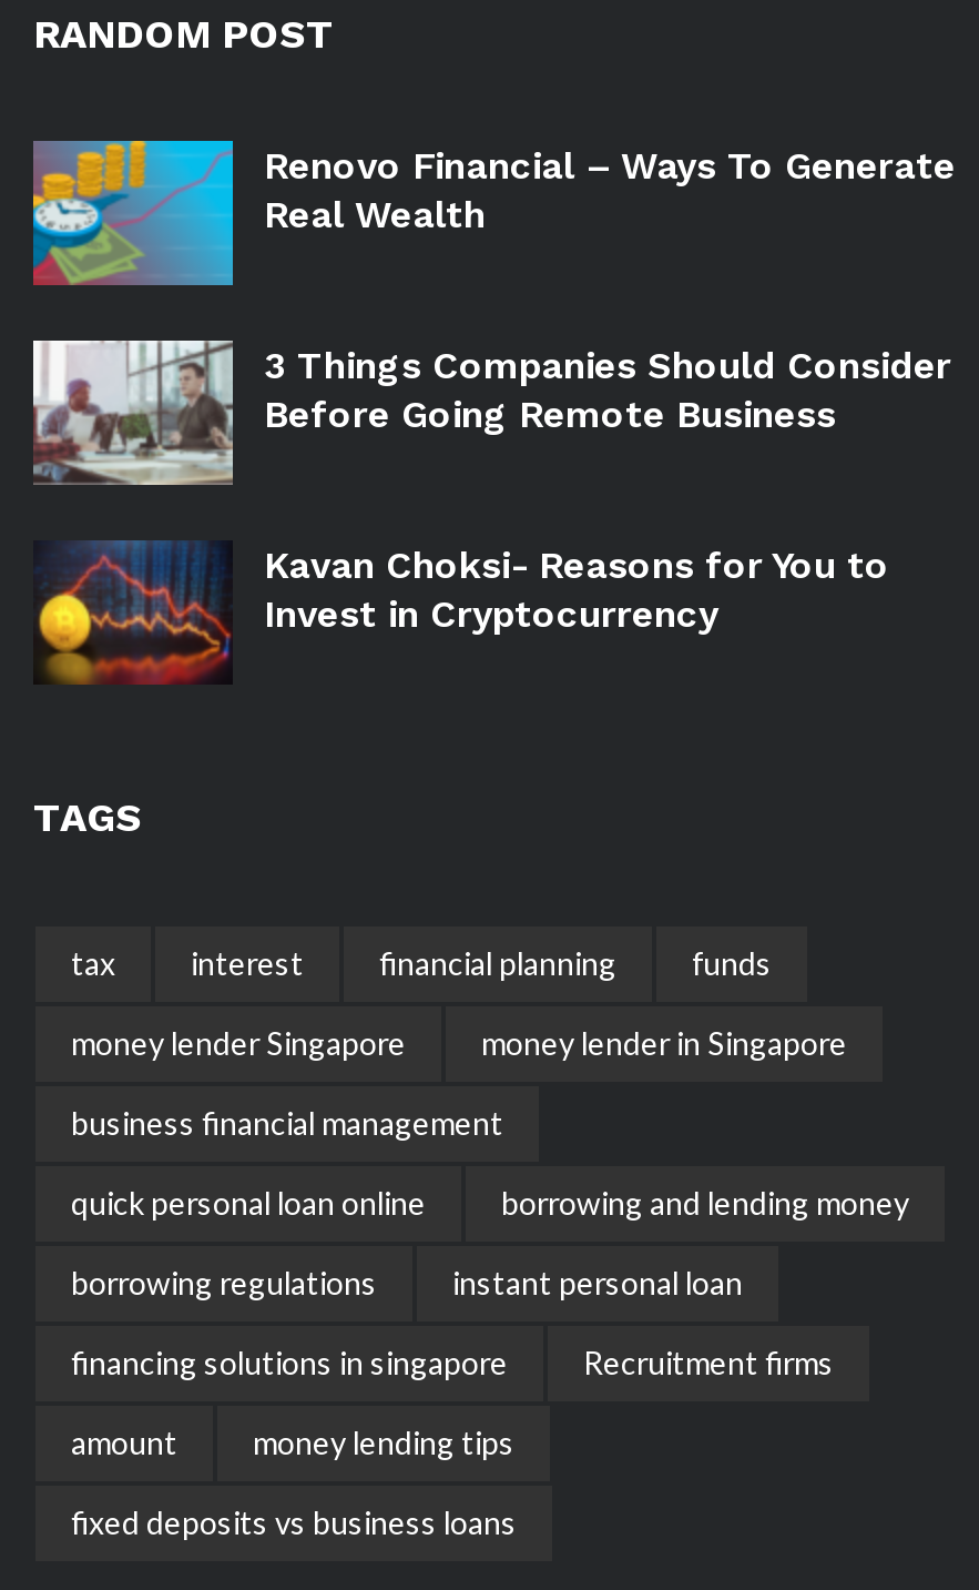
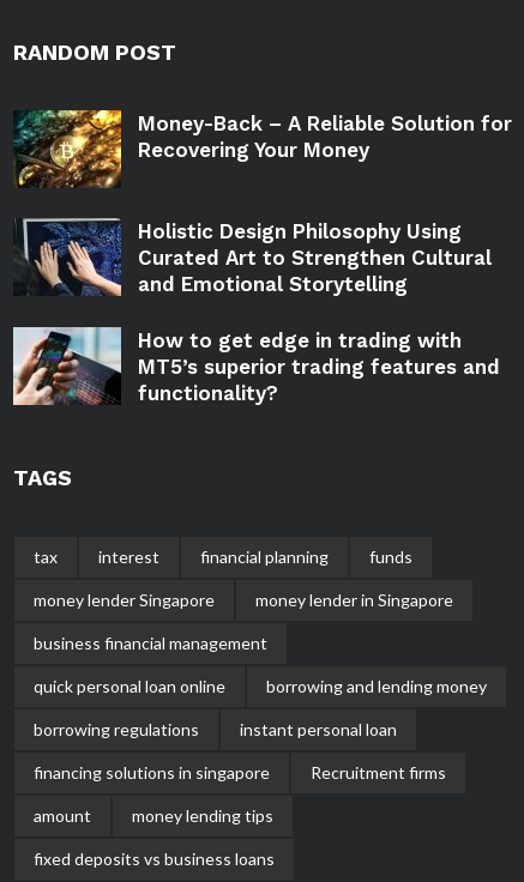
[31,139,956,287] [image] | Renovo Financial – Ways To Generate | Real Wealth -> [13,109,512,188] [image] | Money-Back – A Reliable Solution for | Recovering Your Money
[31,338,951,487] [image] | 3 Things Companies Should Consider | Before Going Remote Business -> [13,217,492,296] [image] | Holistic Design Philosophy Using | Curated Art to Strengthen Cultural | and Emotional Storytelling
[33,540,889,687] [image] | Kavan Choksi- Reasons for You to | Invest in Cryptocurrency -> [12,326,500,406] [image] | How to get edge in trading with | MT5’s superior trading features and | functionality?

